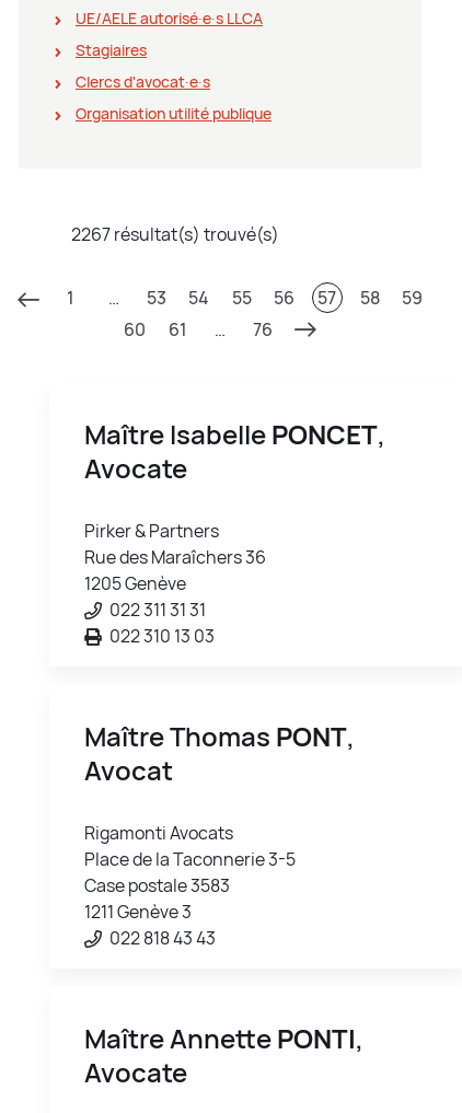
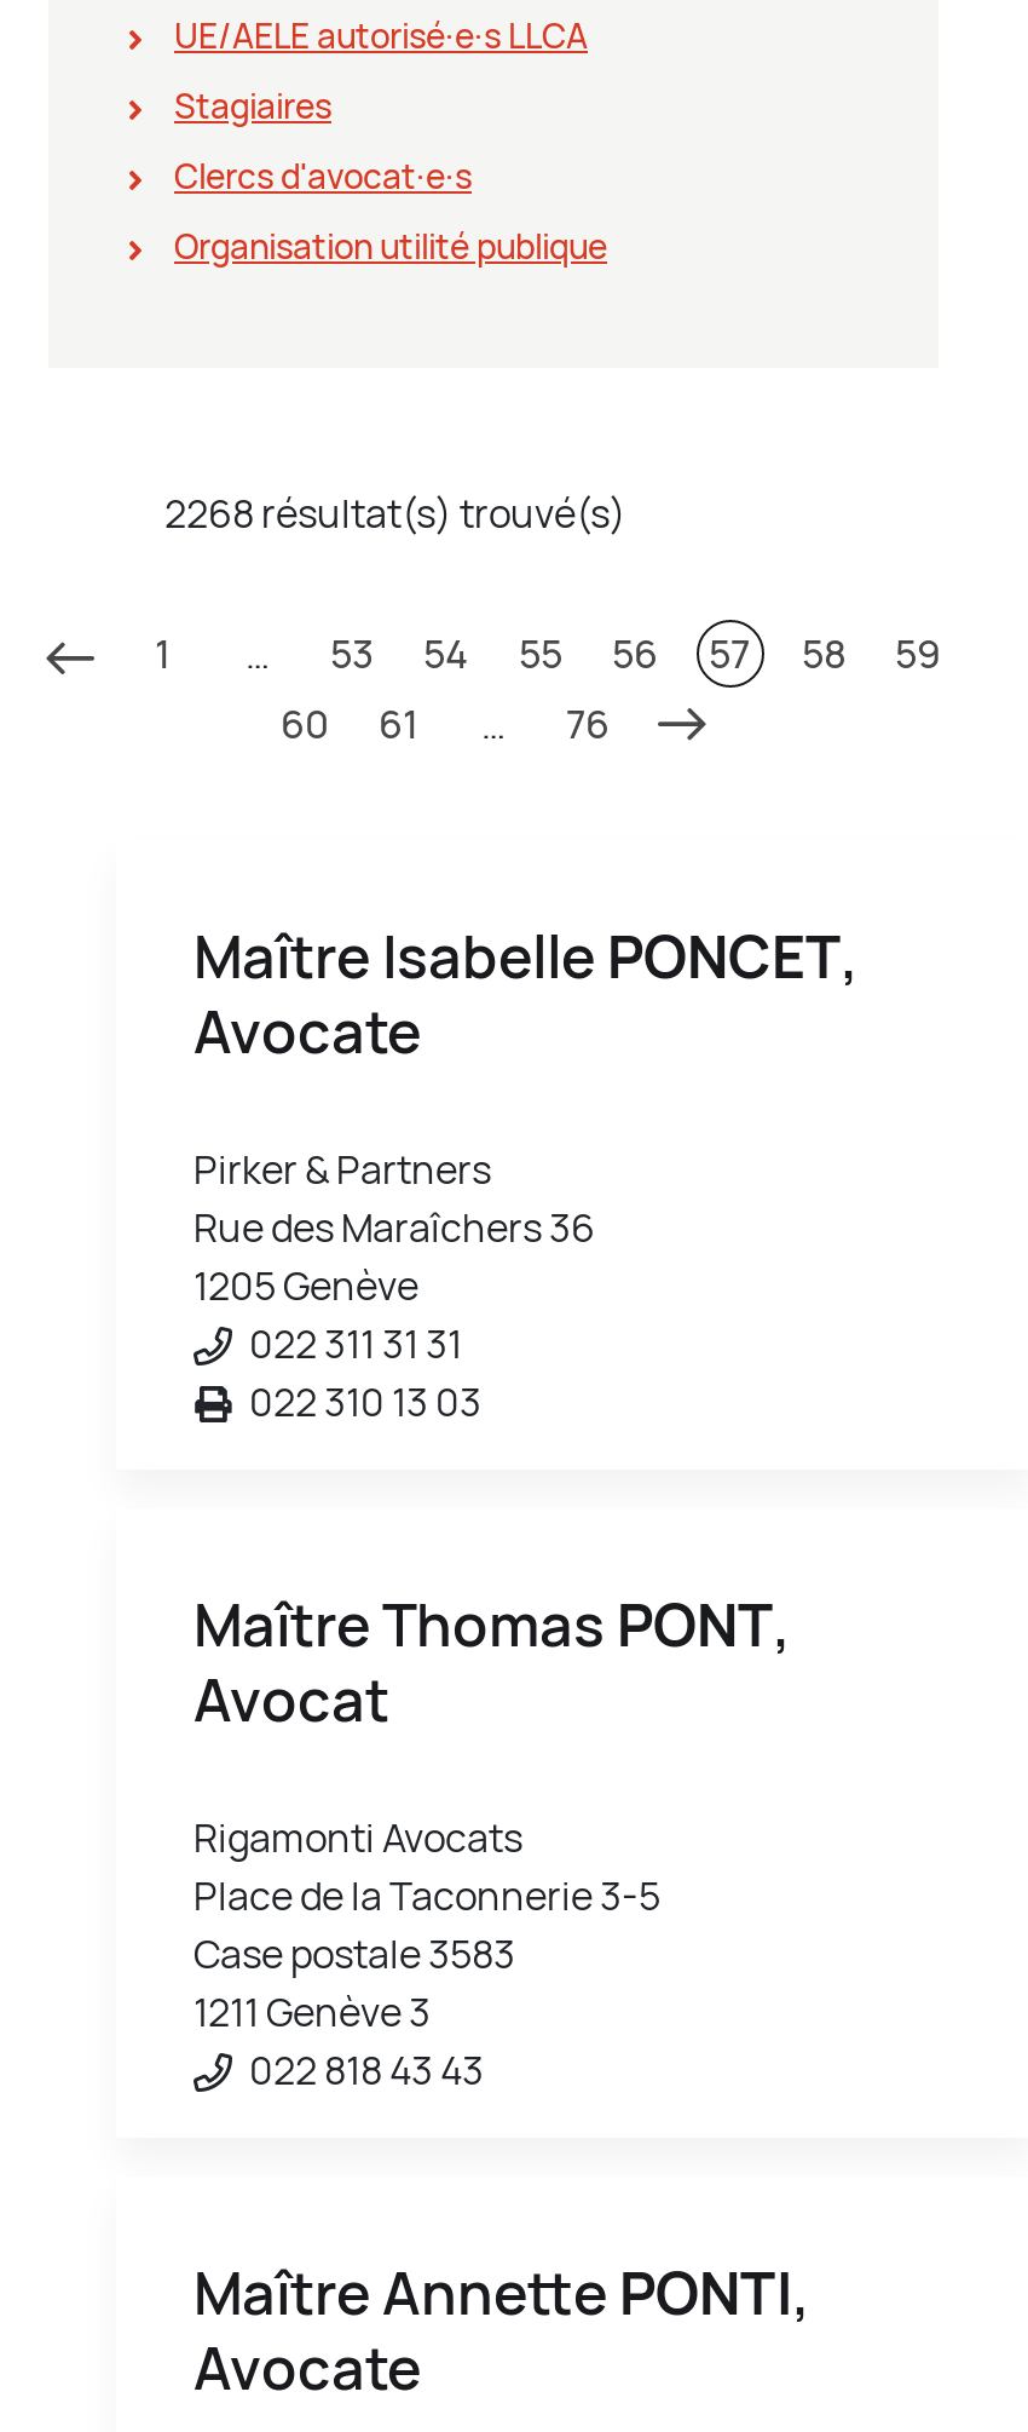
[71,222,279,246] 2267 résultat(s) trouvé(s) -> [164,486,626,539] 2268 résultat(s) trouvé(s)

